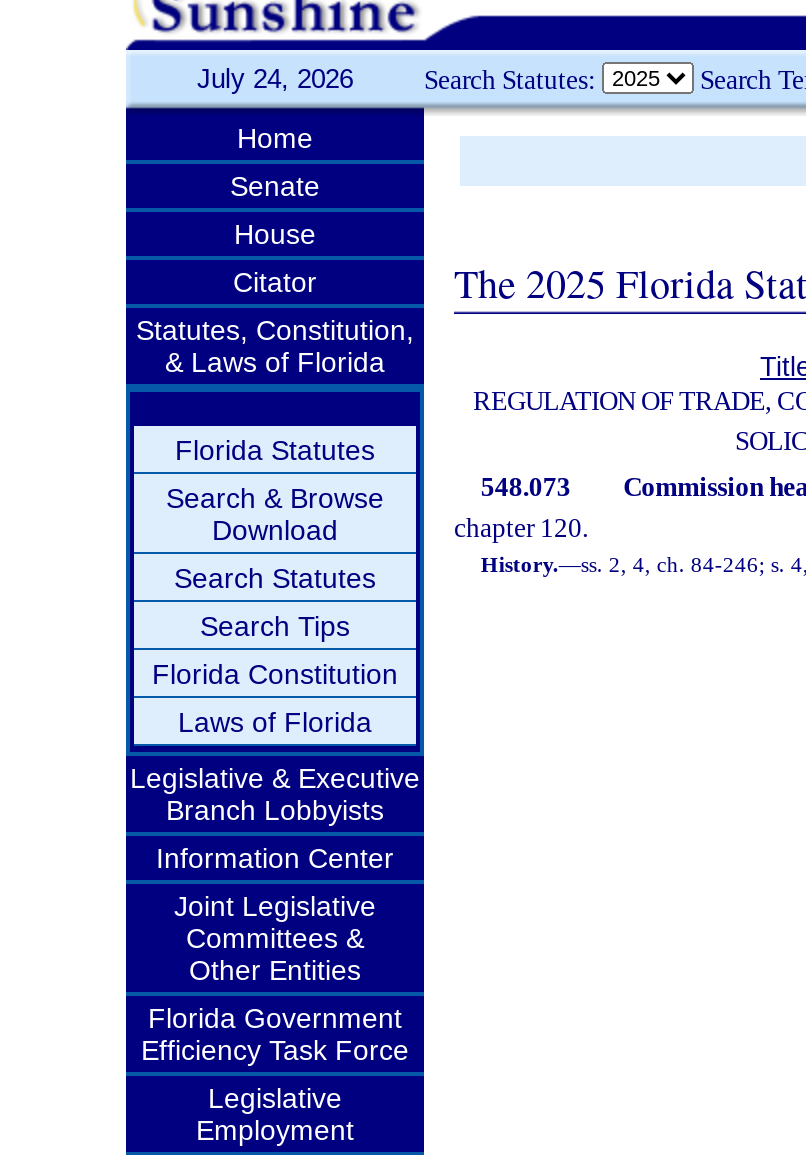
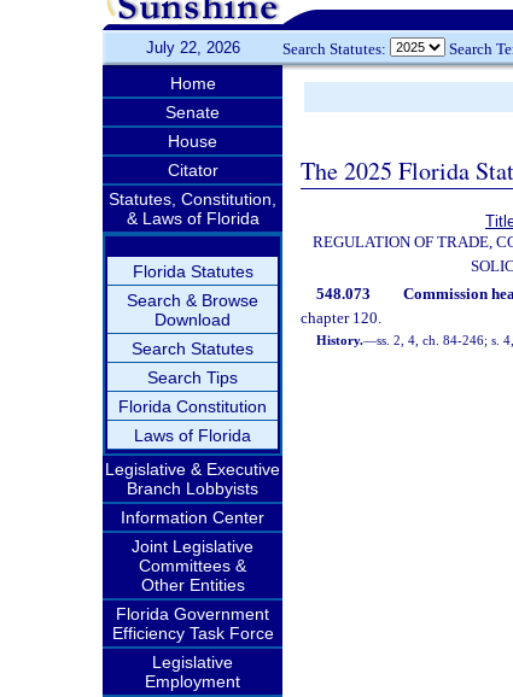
[197,64,353,94] July 24, 2026 -> [145,39,240,57] July 22, 2026

